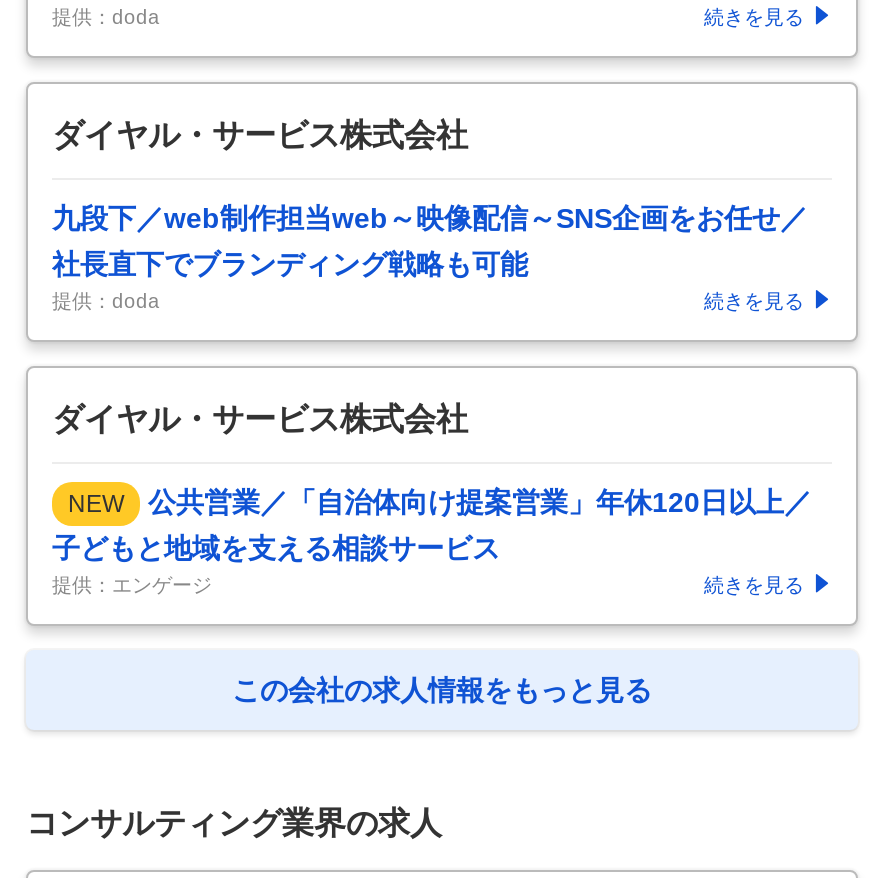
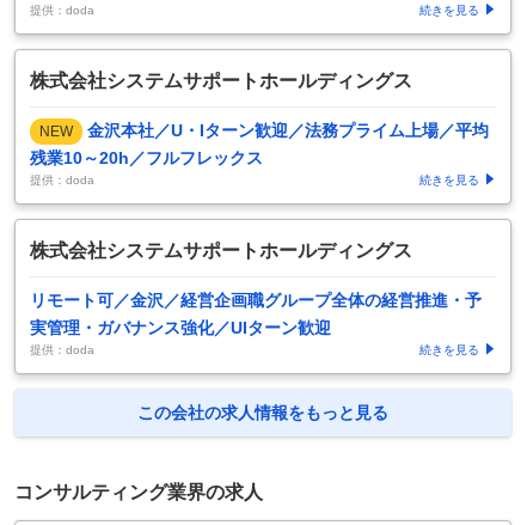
[52,118,468,152] ダイヤル・サービス株式会社 -> [30,71,412,91] 株式会社システムサポートホールディングス
[52,202,808,280] 九段下／web制作担当web～映像配信～SNS企画をお任せ／ | 社長直下でブランディング戦略も可能 -> [30,121,489,167] NEW | 金沢本社／U・Iターン歓迎／法務プライム上場／平均 | 残業10～20h／フルフレックス
[52,402,468,436] ダイヤル・サービス株式会社 -> [30,240,412,261] 株式会社システムサポートホールディングス
[52,486,812,596] NEW | 公共営業／「自治体向け提案営業」年休120日以上／ | 子どもと地域を支える相談サービス | 提供：エンゲージ -> [30,291,482,356] リモート可／金沢／経営企画職グループ全体の経営推進・予 | 実管理・ガバナンス強化／UIターン歓迎 | 提供：doda

